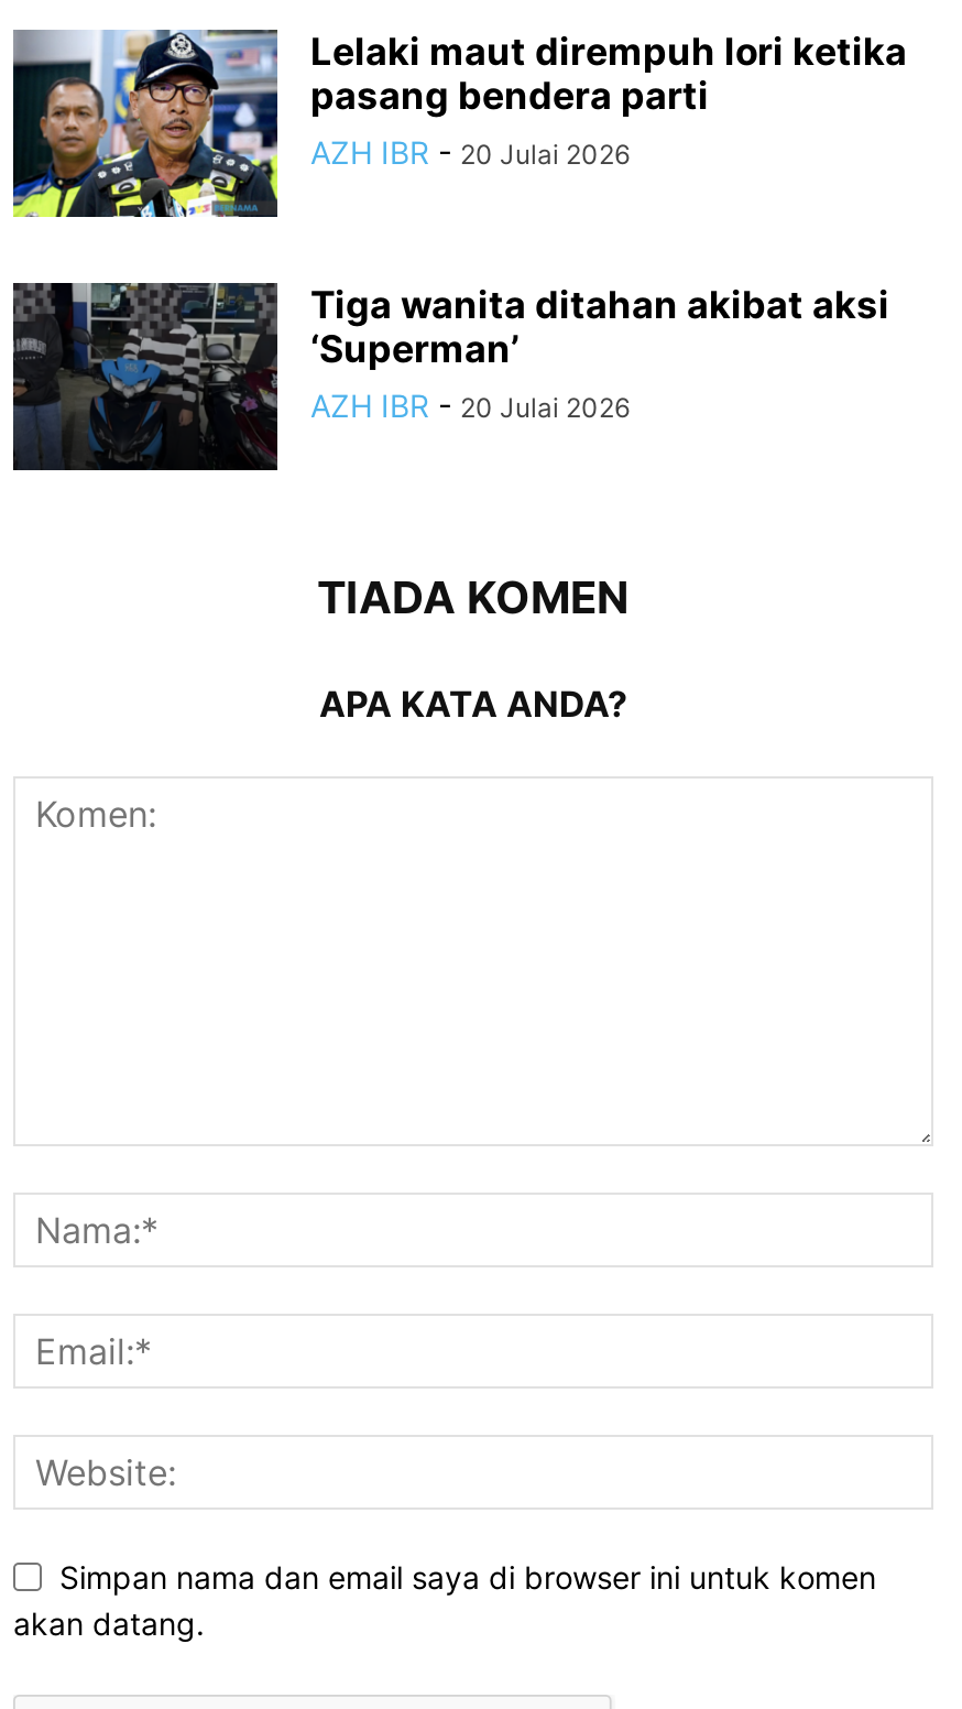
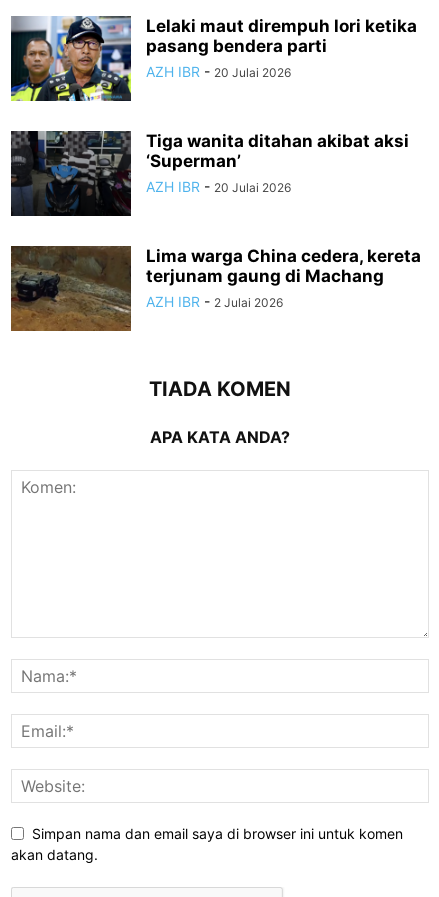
none -> [10,246,421,332] [image] | Lima warga China cedera, kereta | terjunam gaung di Machang | AZH IBR - 2 Julai 2026

